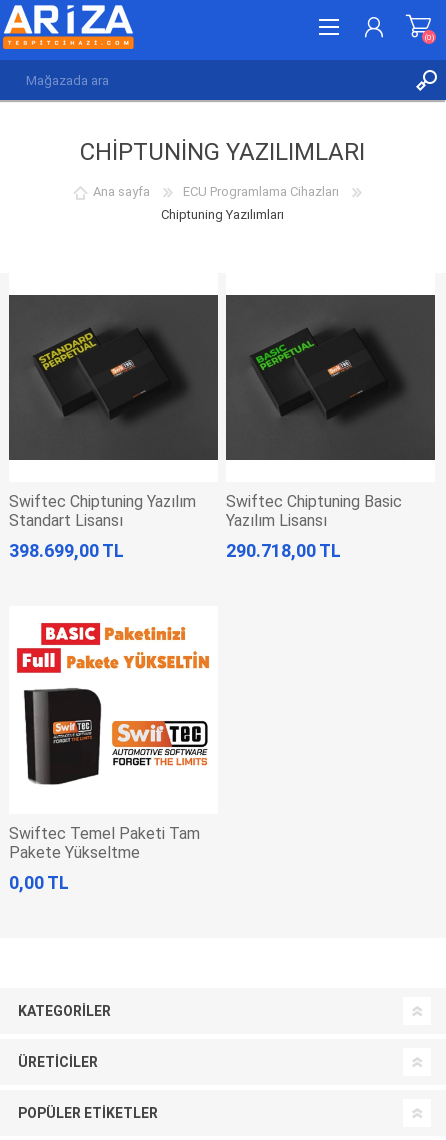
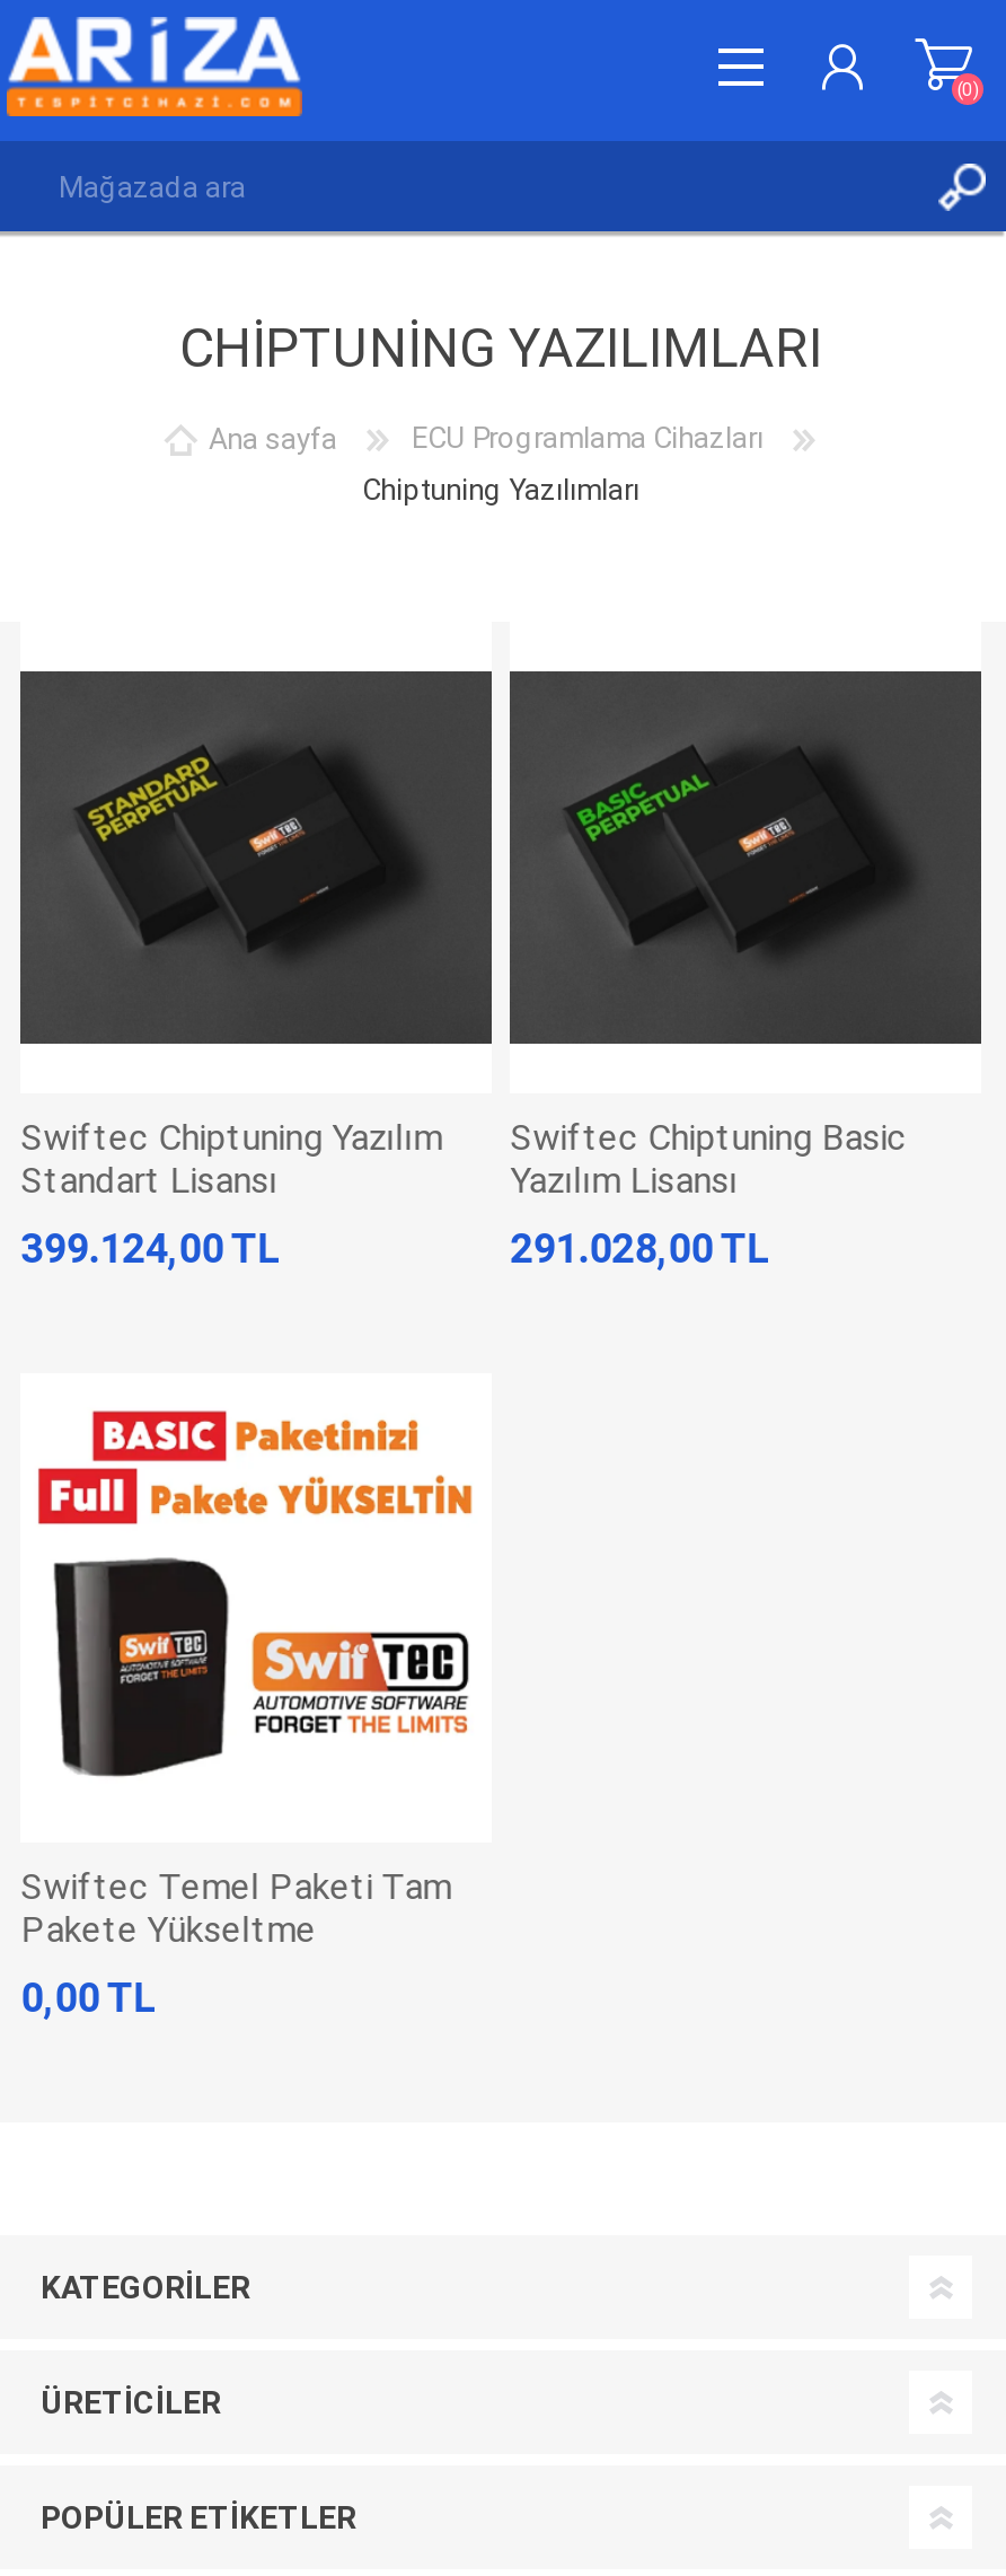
[9,539,124,560] 398.699,00 TL -> [21,1223,280,1271] 399.124,00 TL
[226,539,341,560] 290.718,00 TL -> [510,1223,770,1271] 291.028,00 TL

